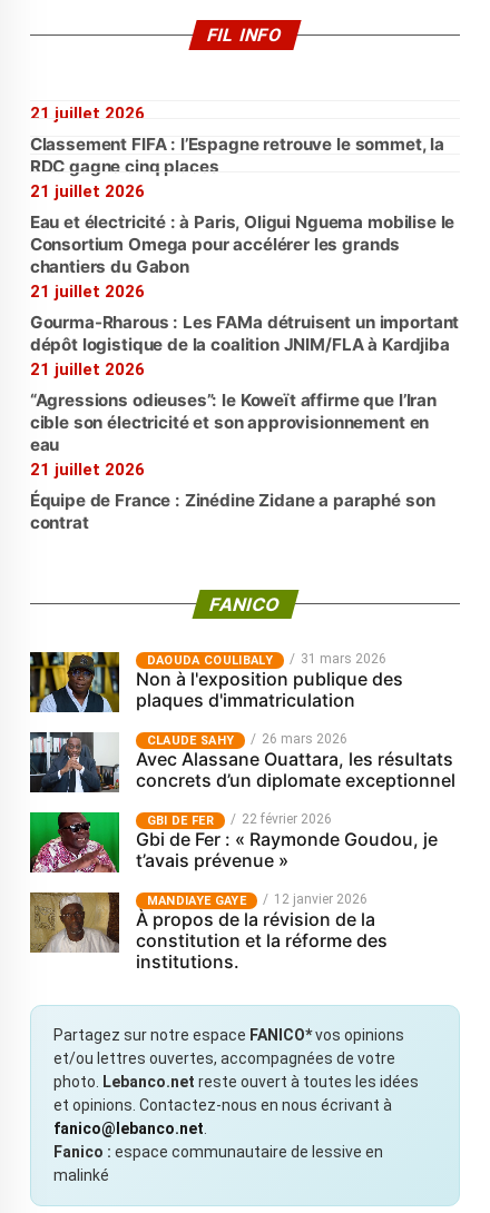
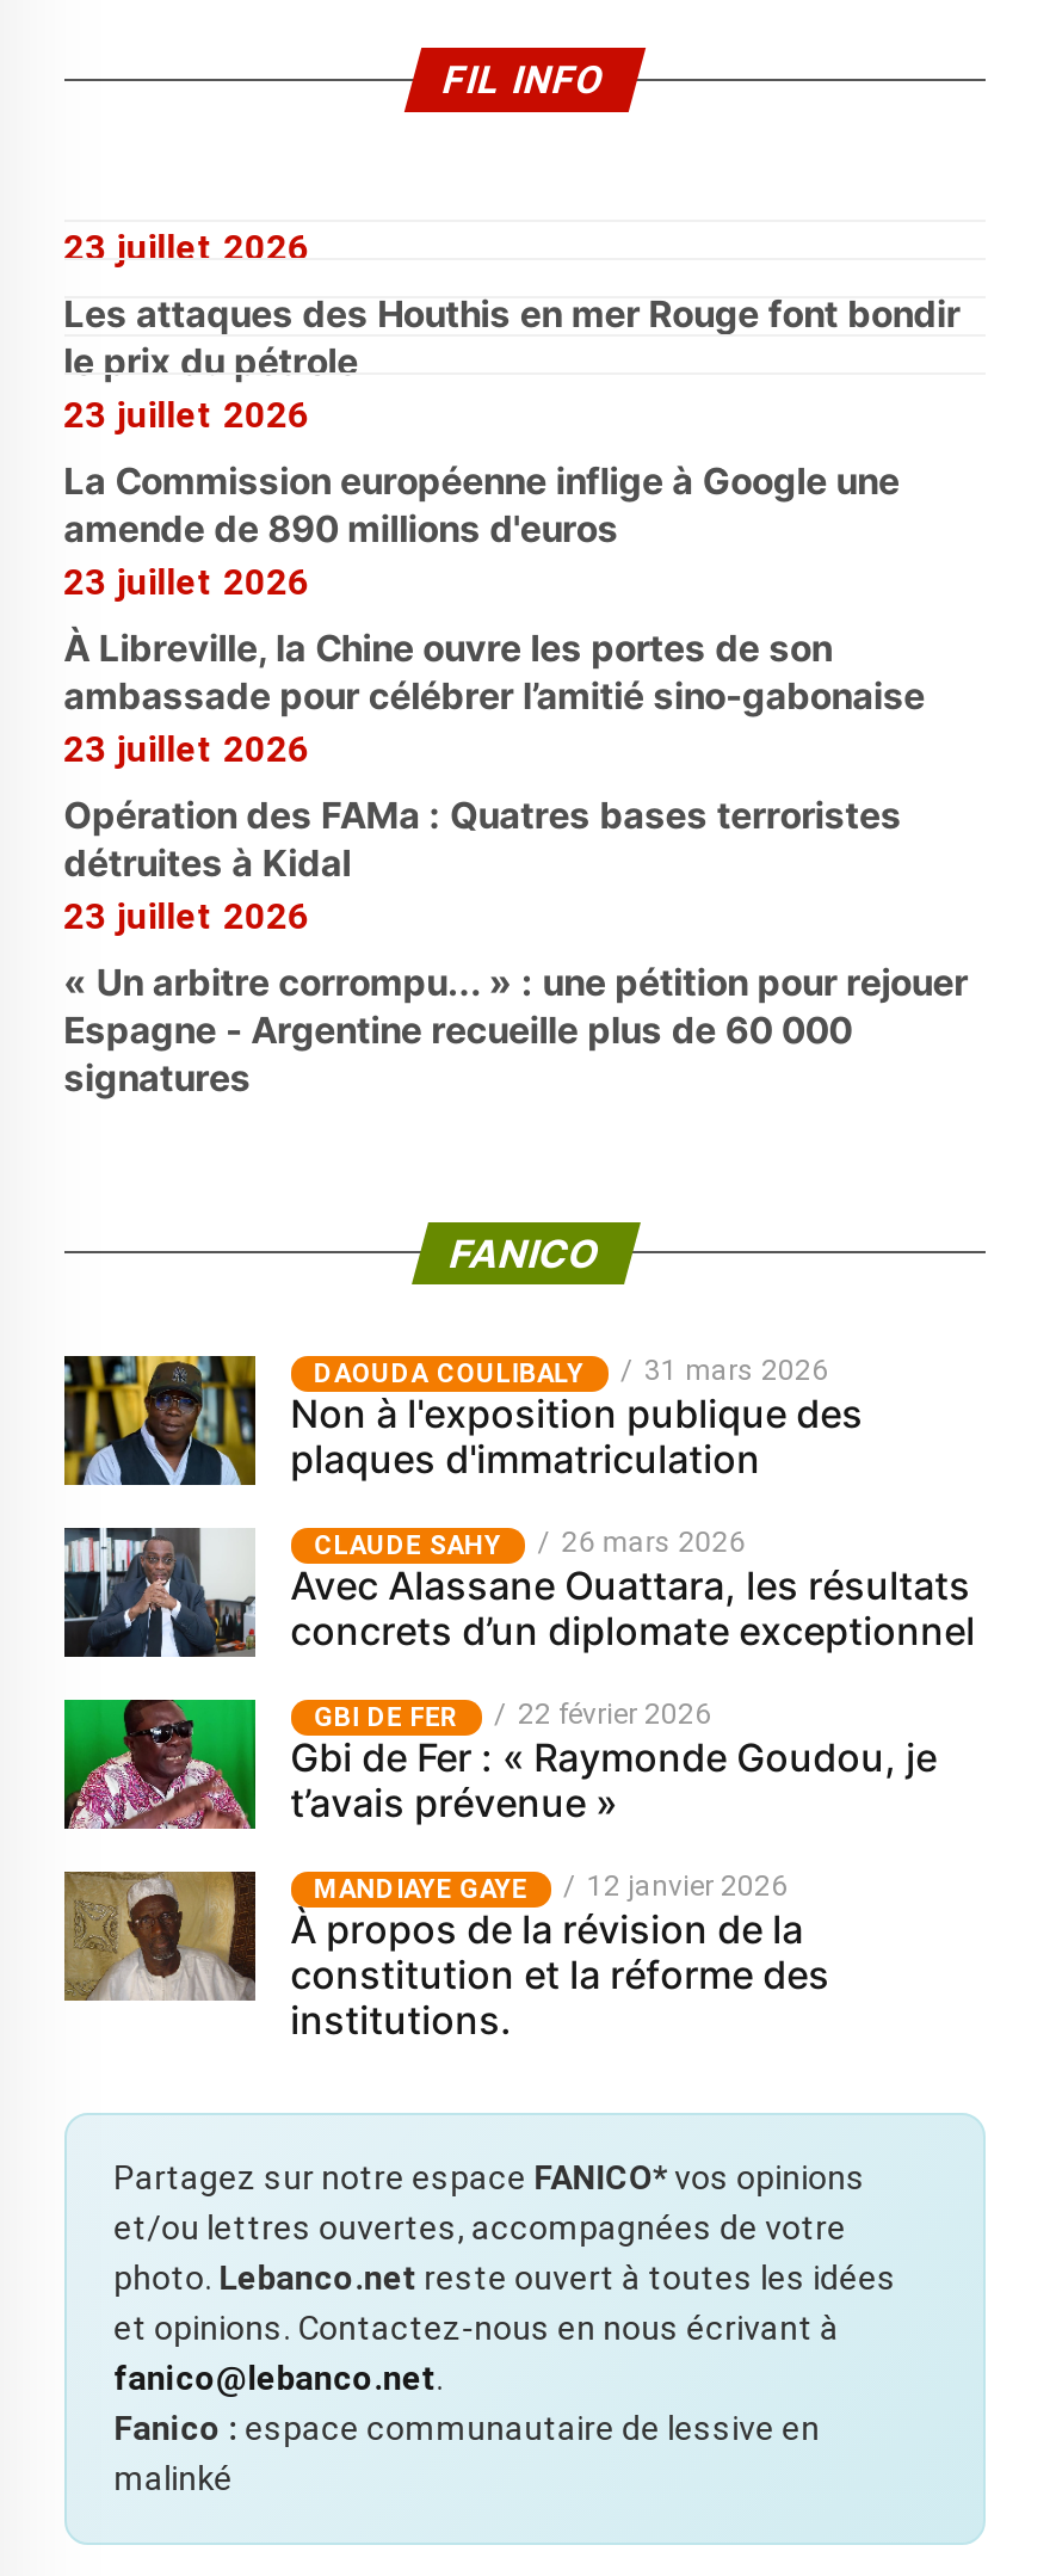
[30,104,144,124] 21 juillet 2026 -> [64,228,310,271] 23 juillet 2026
[30,134,444,202] Classement FIFA : l’Espagne retrouve le sommet, la | RDC gagne cinq places | 21 juillet 2026 -> [64,292,960,438] Les attaques des Houthis en mer Rouge font bondir | le prix du pétrole | 23 juillet 2026
[30,212,455,302] Eau et électricité : à Paris, Oligui Nguema mobilise le | Consortium Omega pour accélérer les grands | chantiers du Gabon | 21 juillet 2026 -> [64,459,899,605] La Commission européenne inflige à Google une | amende de 890 millions d'euros | 23 juillet 2026
[30,312,459,380] Gourma-Rharous : Les FAMa détruisent un important | dépôt logistique de la coalition JNIM/FLA à Kardjiba | 21 juillet 2026 -> [64,626,925,772] À Libreville, la Chine ouvre les portes de son | ambassade pour célébrer l’amitié sino-gabonaise | 23 juillet 2026
[30,390,436,480] “Agressions odieuses”: le Koweït affirme que l’Iran | cible son électricité et son approvisionnement en | eau | 21 juillet 2026 -> [64,794,901,939] Opération des FAMa : Quatres bases terroristes | détruites à Kidal | 23 juillet 2026
[30,490,435,533] Équipe de France : Zinédine Zidane a paraphé son | contrat -> [64,961,968,1102] « Un arbitre corrompu... » : une pétition pour rejouer | Espagne - Argentine recueille plus de 60 000 | signatures

